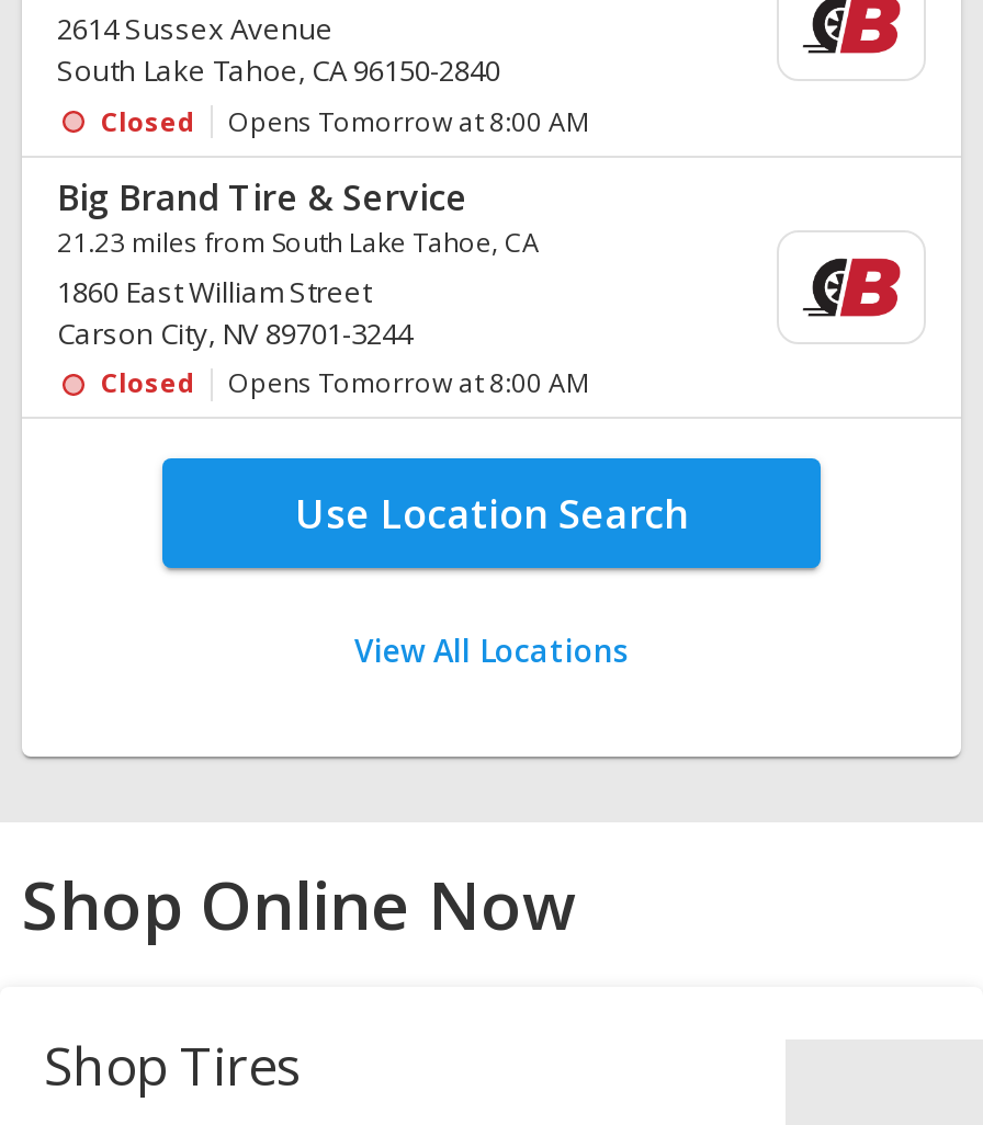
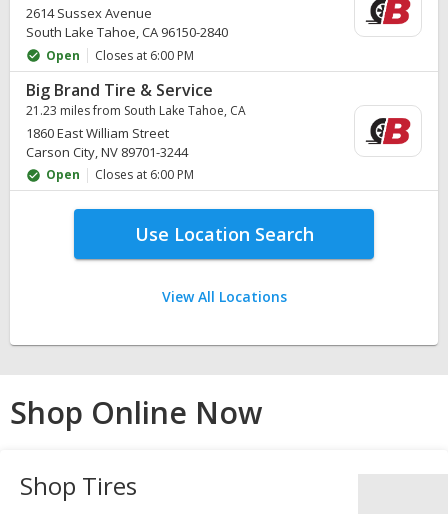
[101,102,588,139] Closed | Opens Tomorrow at 8:00 AM -> [46,46,194,63] Open | Closes at 6:00 PM
[101,365,588,402] Closed | Opens Tomorrow at 8:00 AM -> [46,166,194,183] Open | Closes at 6:00 PM

